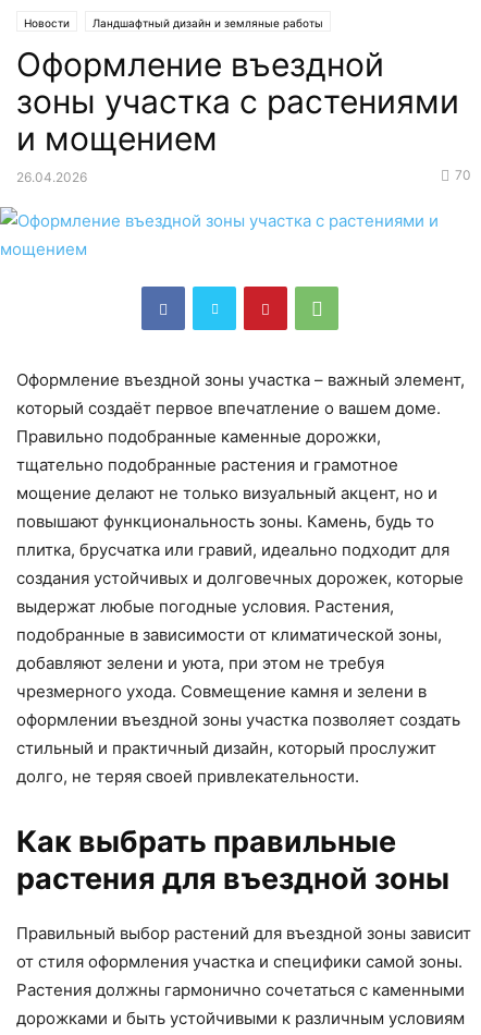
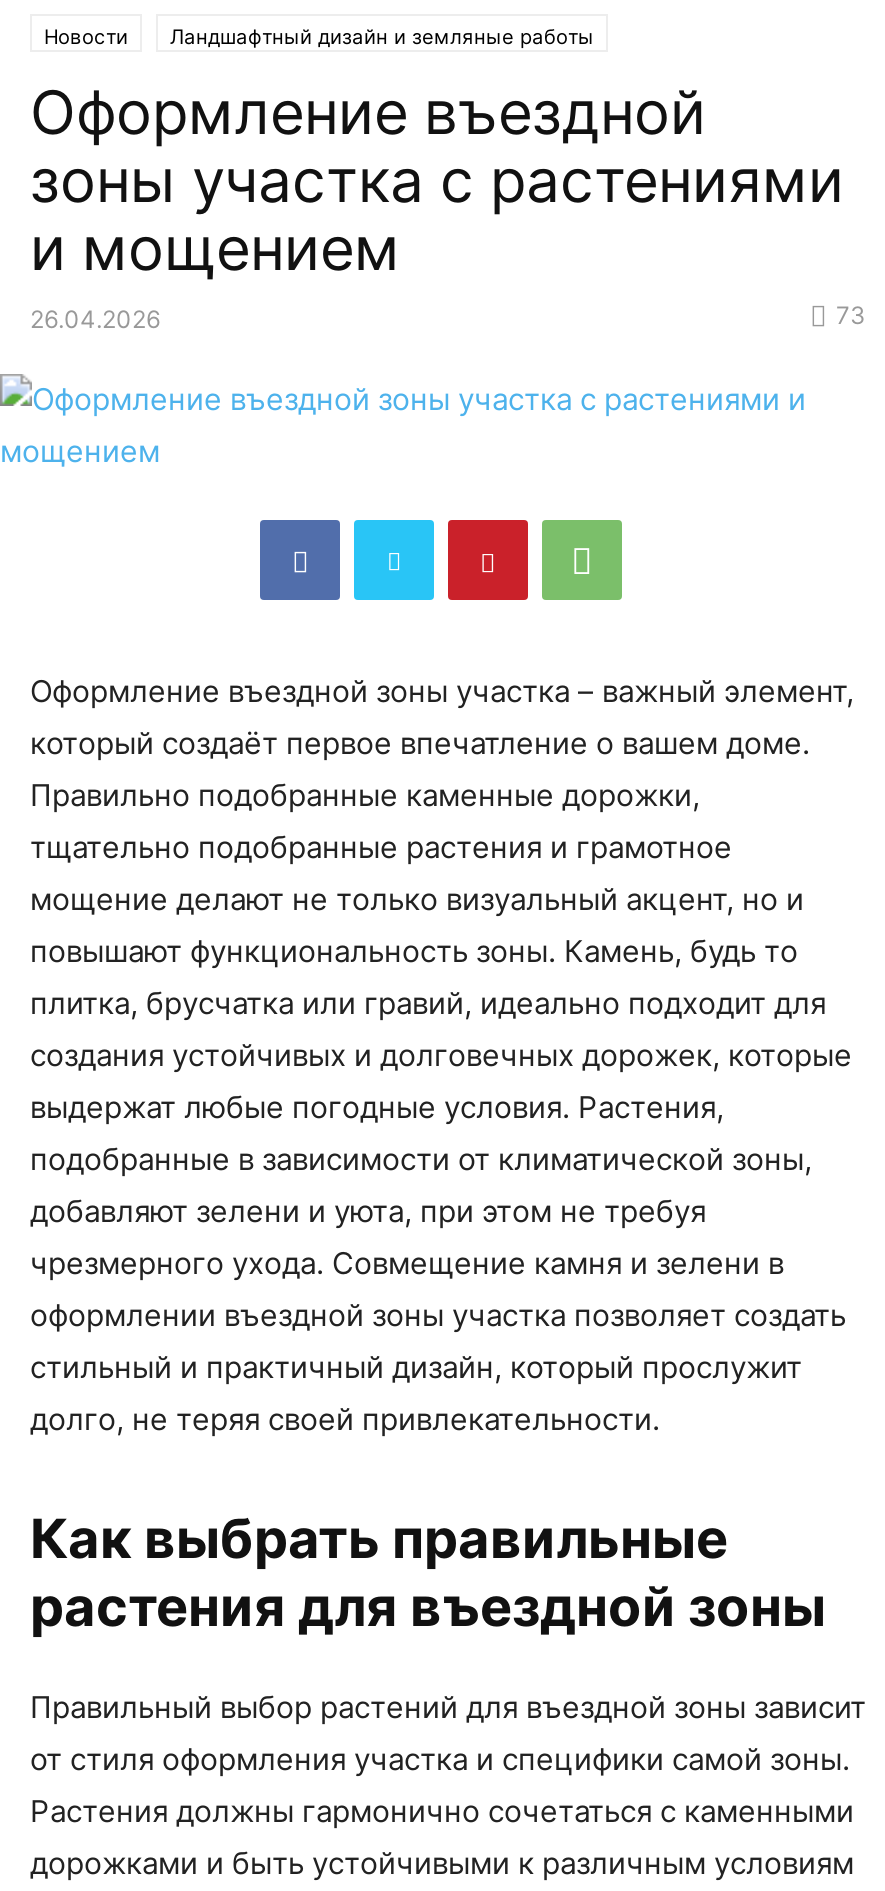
[455,167,471,183] 70 -> [836,300,866,330] 73

